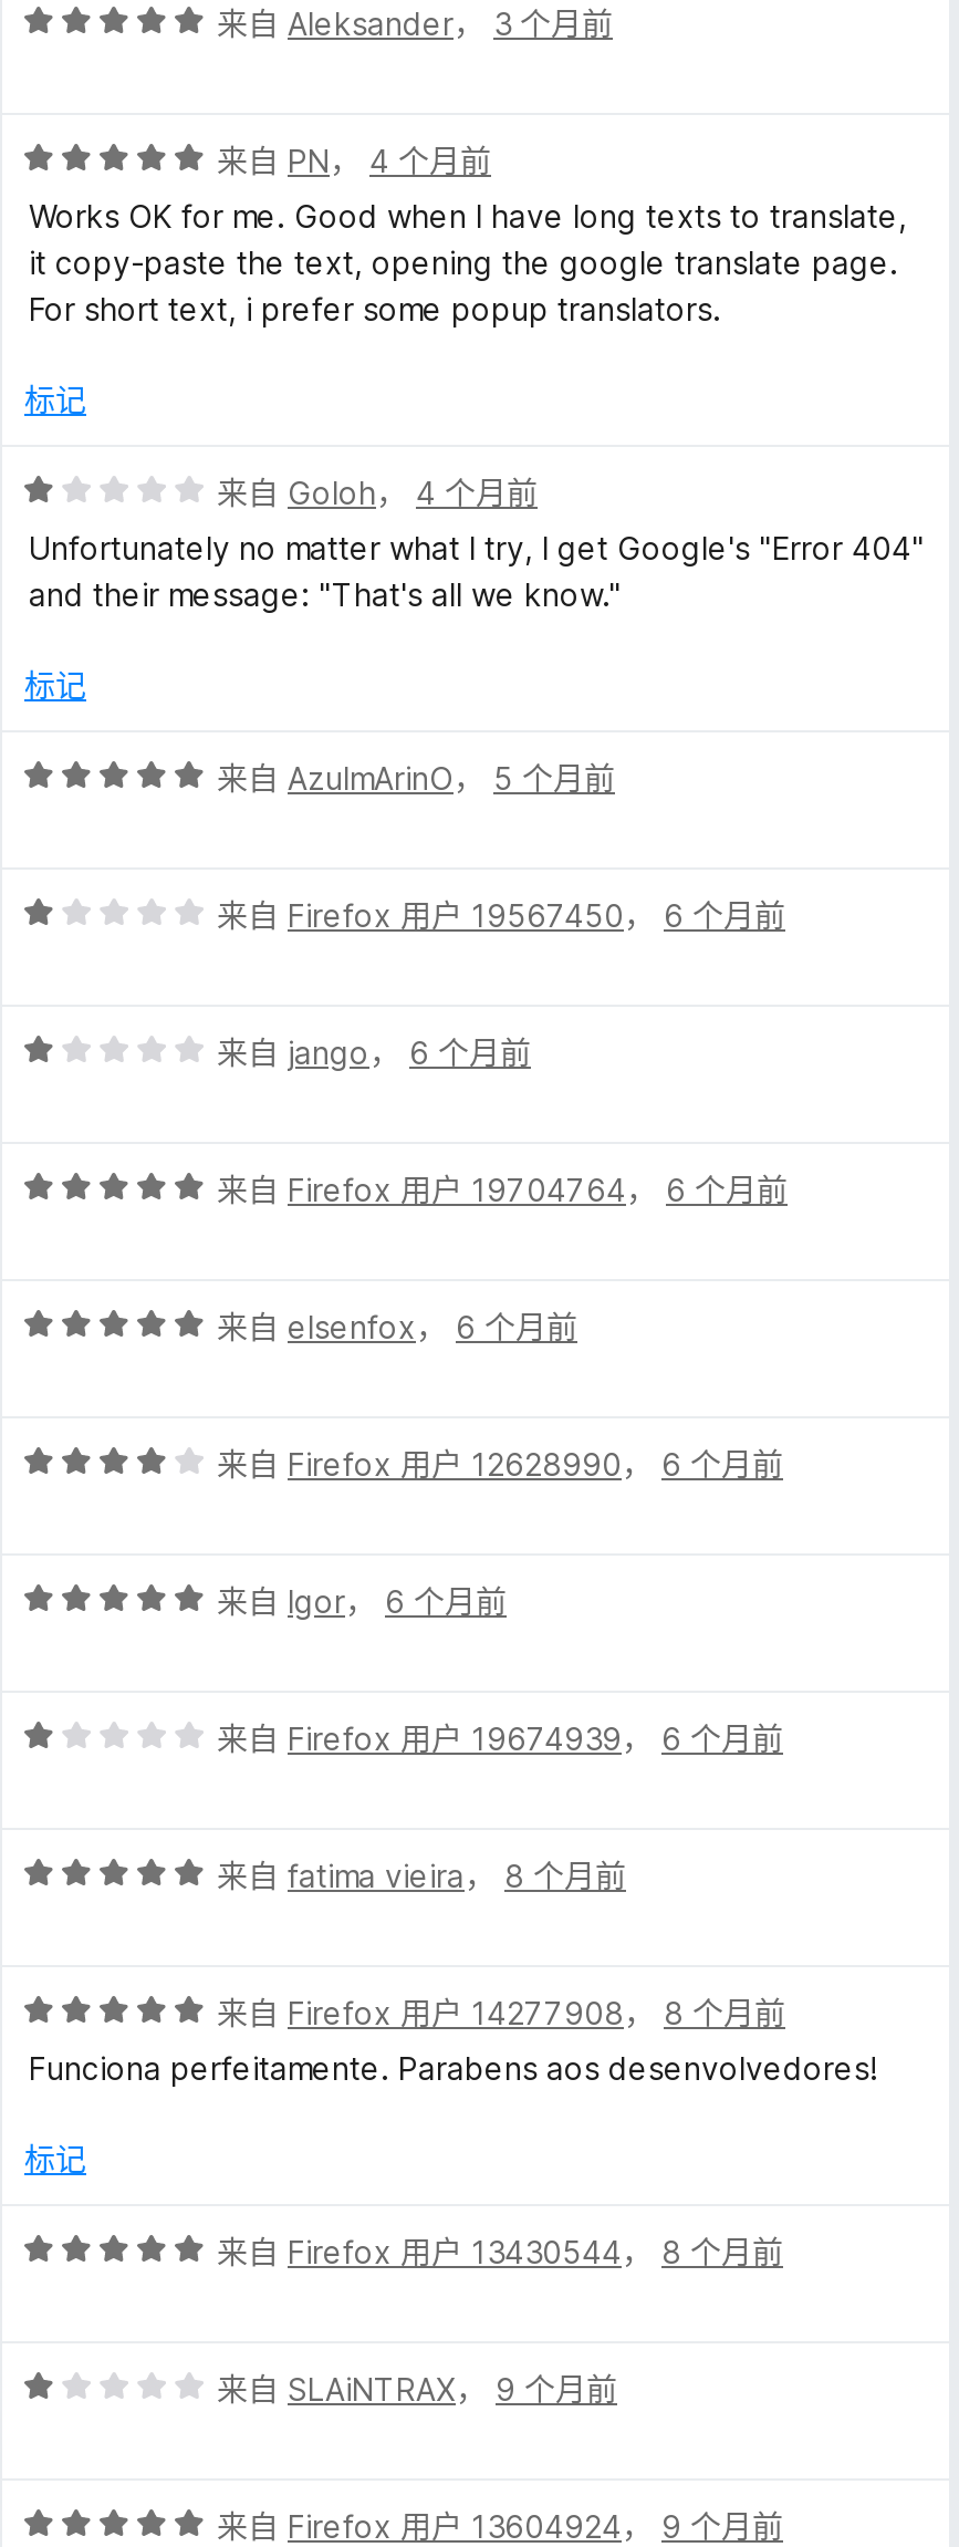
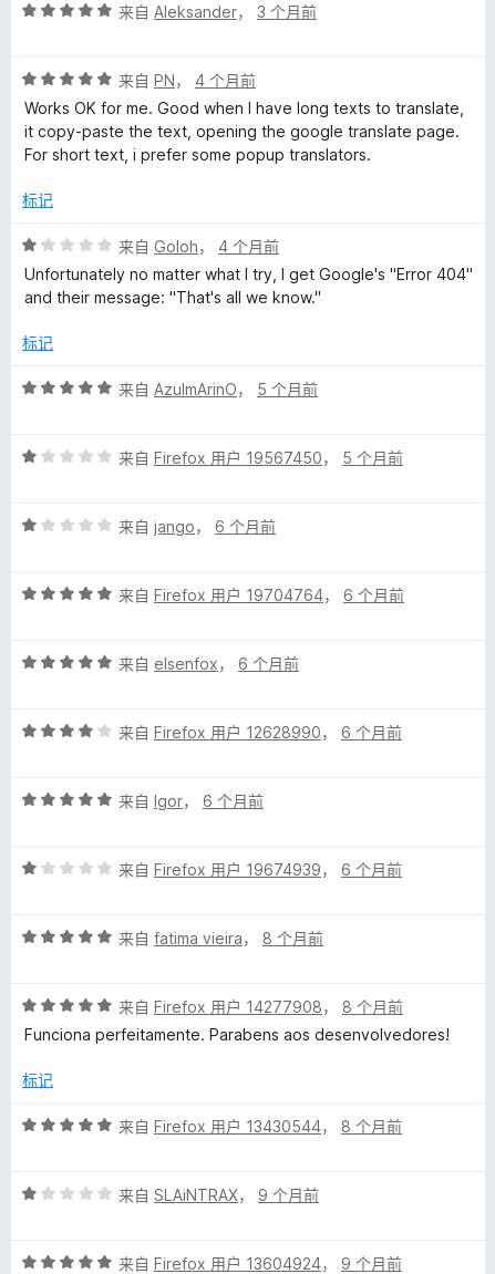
[217,896,785,934] 来自Firefox 用户 19567450，6 个月前 -> [118,448,403,467] 来自Firefox 用户 19567450，5 个月前

